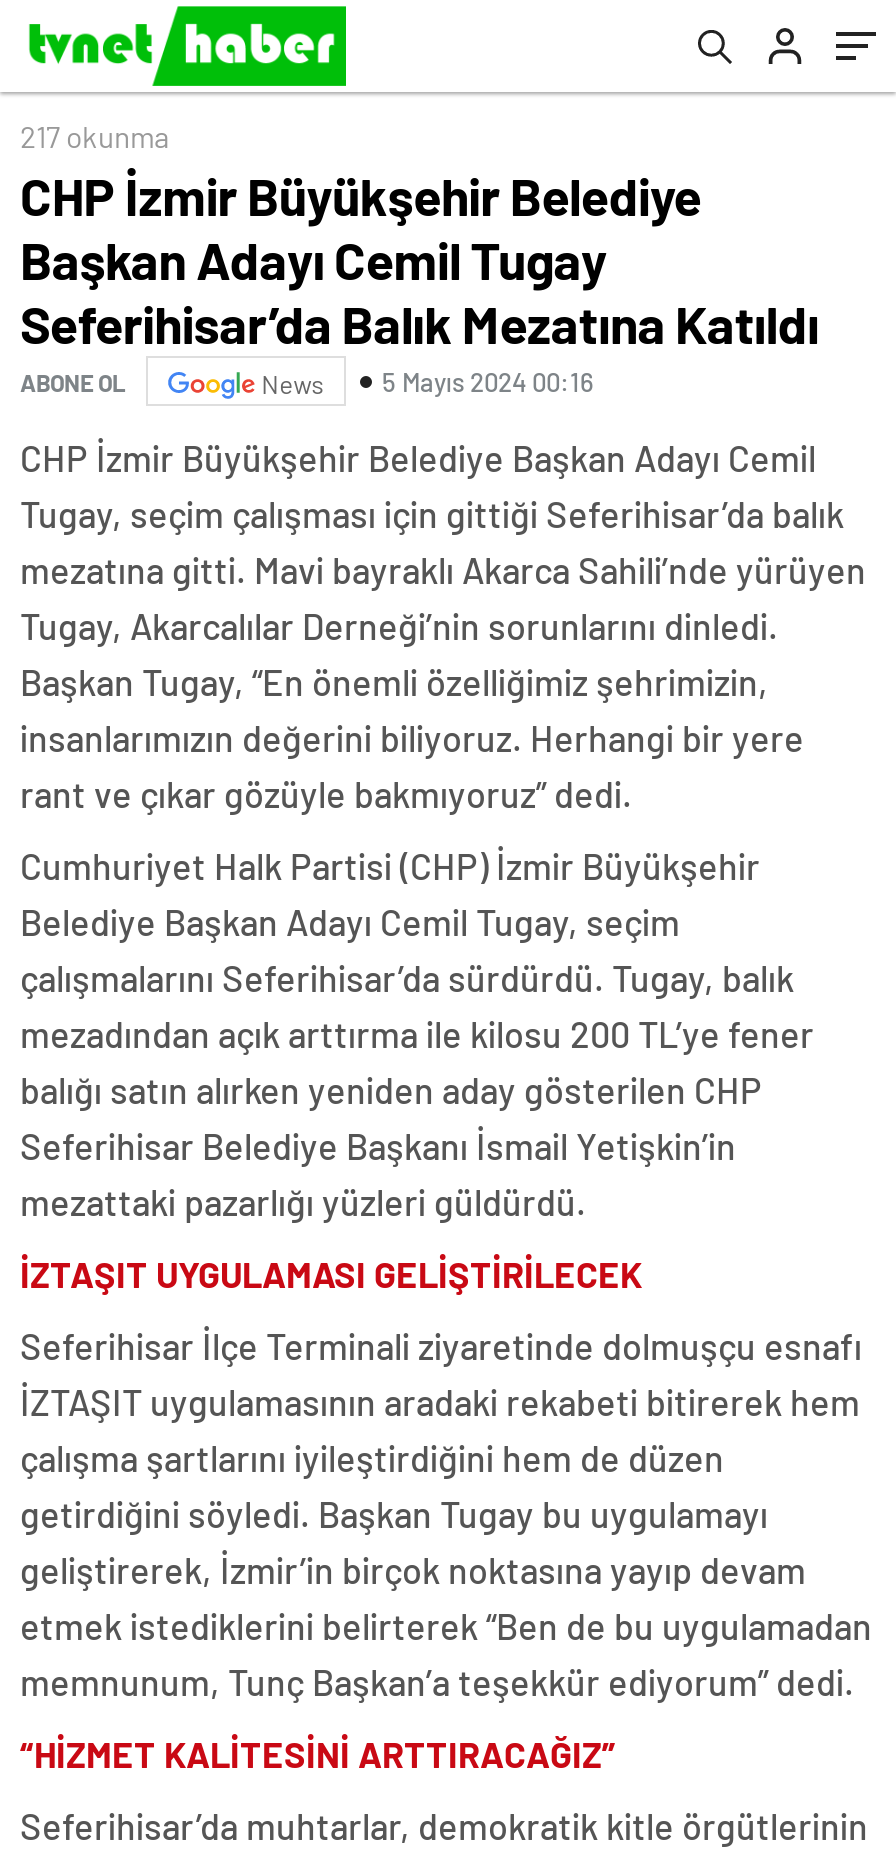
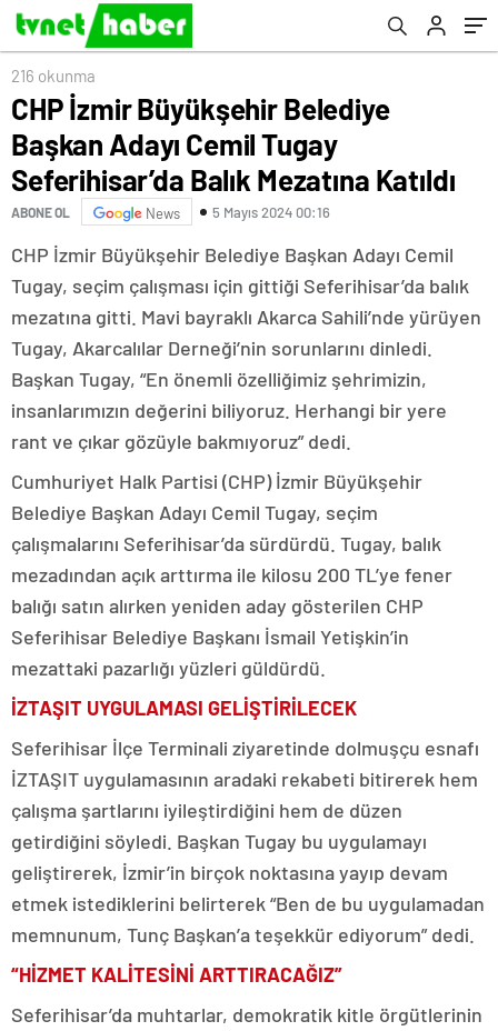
[20,118,170,154] 217 okunma -> [11,66,96,86] 216 okunma

